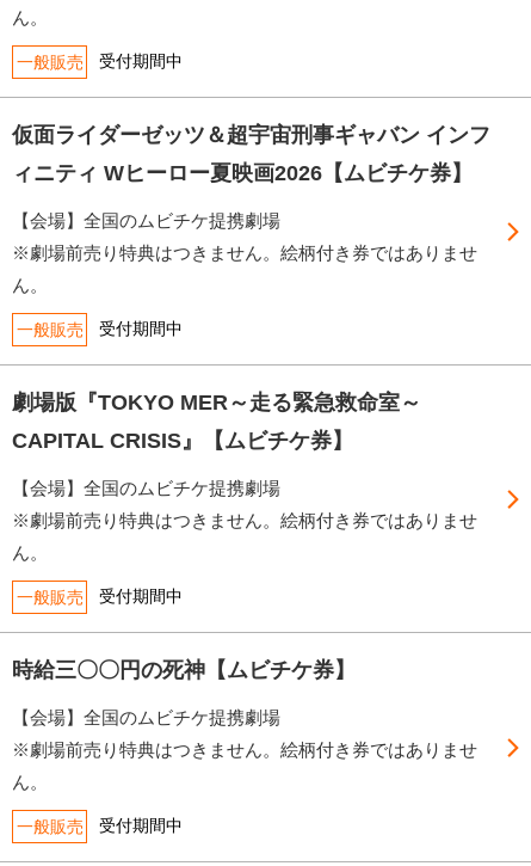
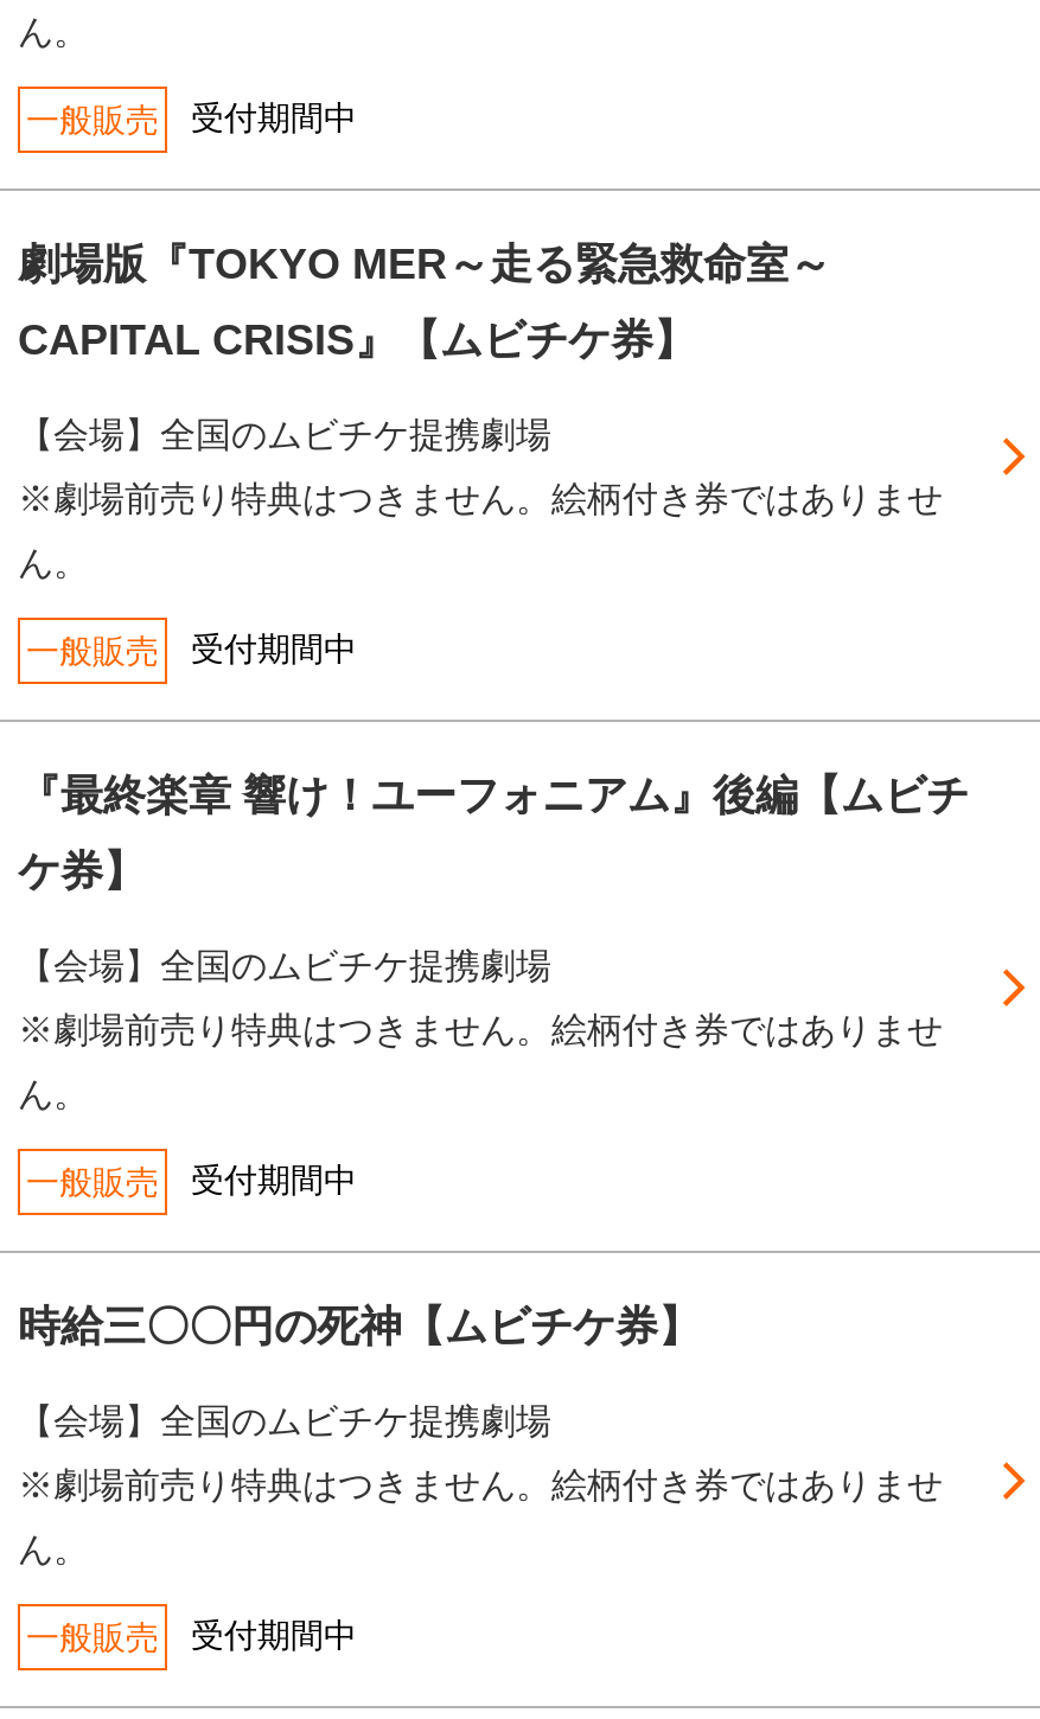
[12,123,490,147] 仮面ライダーゼッツ＆超宇宙刑事ギャバン インフ -> none
[12,161,473,185] ィニティ Wヒーロー夏映画2026【ムビチケ券】 -> none
none -> [18,772,969,819] 『最終楽章 響け！ユーフォニアム』後編【ムビチ
none -> [18,848,146,895] ケ券】
moved [12,391,421,414] -> [18,241,831,288]: 劇場版『TOKYO MER～走る緊急救命室～
moved [12,429,353,453] -> [18,317,696,364]: CAPITAL CRISIS』【ムビチケ券】

